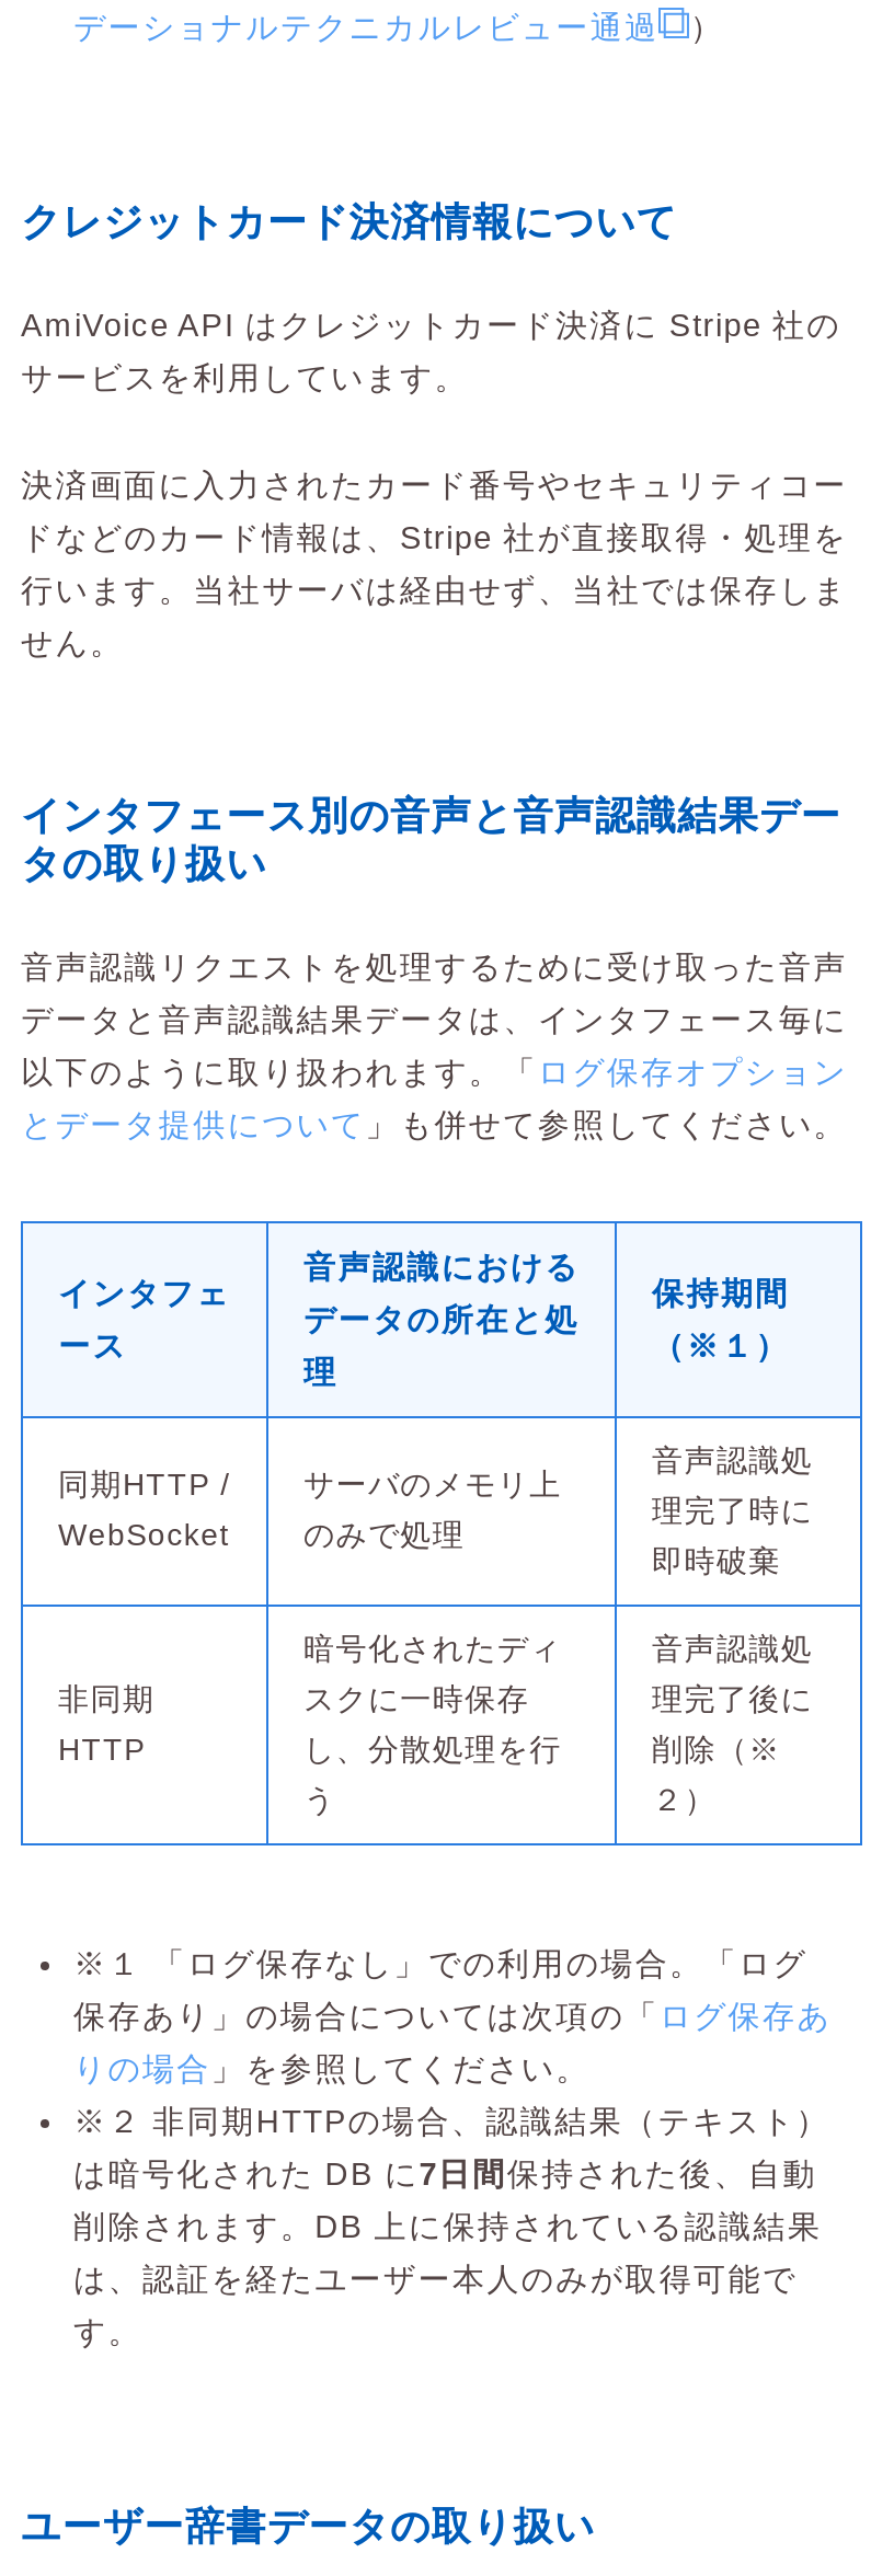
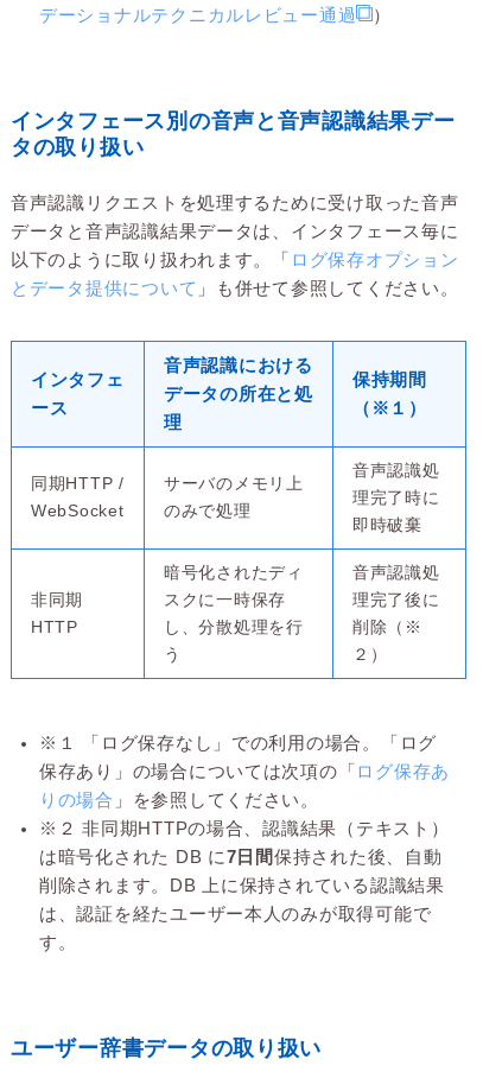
[21,201,848,659] クレジットカード決済情報について | AmiVoice API はクレジットカード決済に Stripe 社の | サービスを利用しています。 | 決済画面に入力されたカード番号やセキュリティコー | ドなどのカード情報は、Stripe 社が直接取得・処理を | 行います。当社サーバは経由せず、当社では保存しま | せん。 -> none

